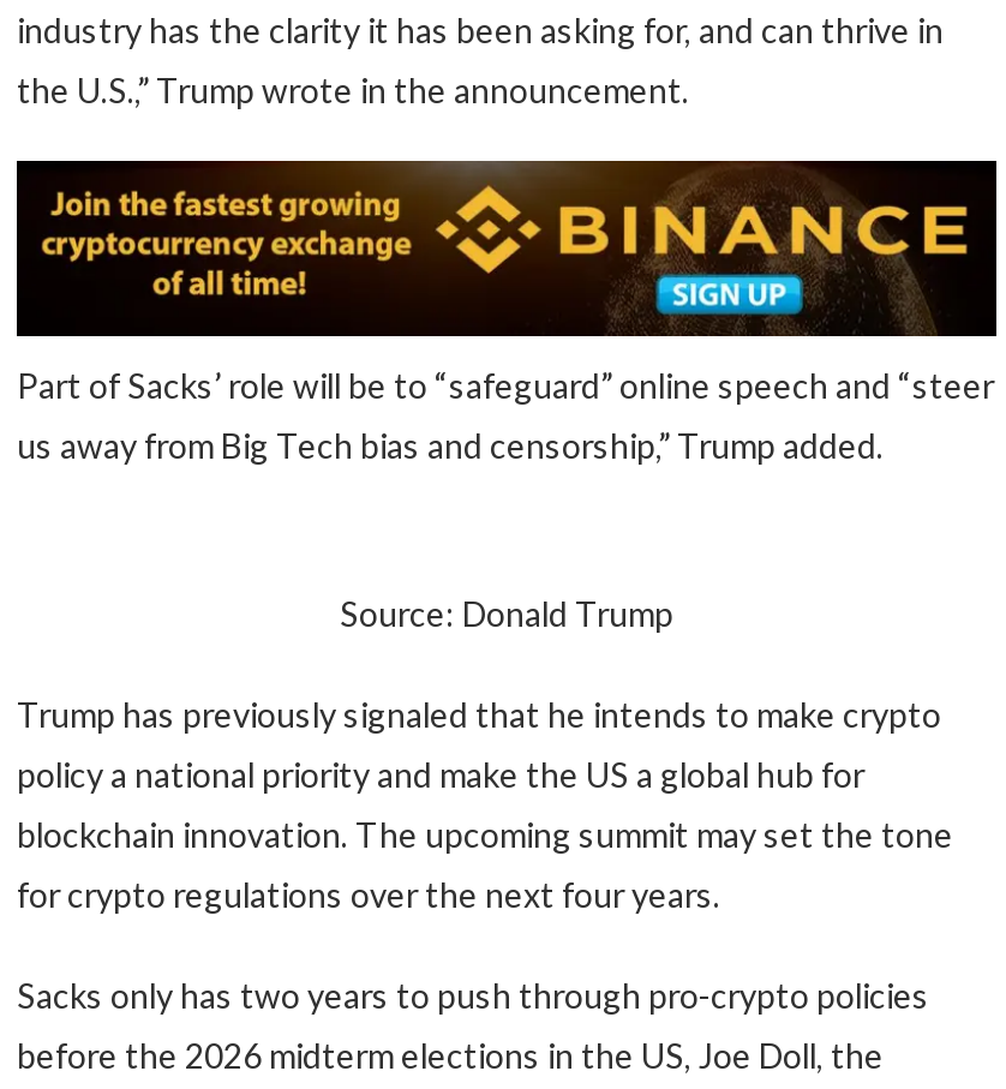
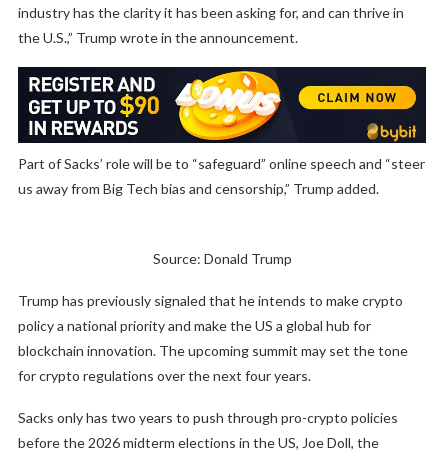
[24,161,992,336] [image] -> [19,67,425,143] [image]

